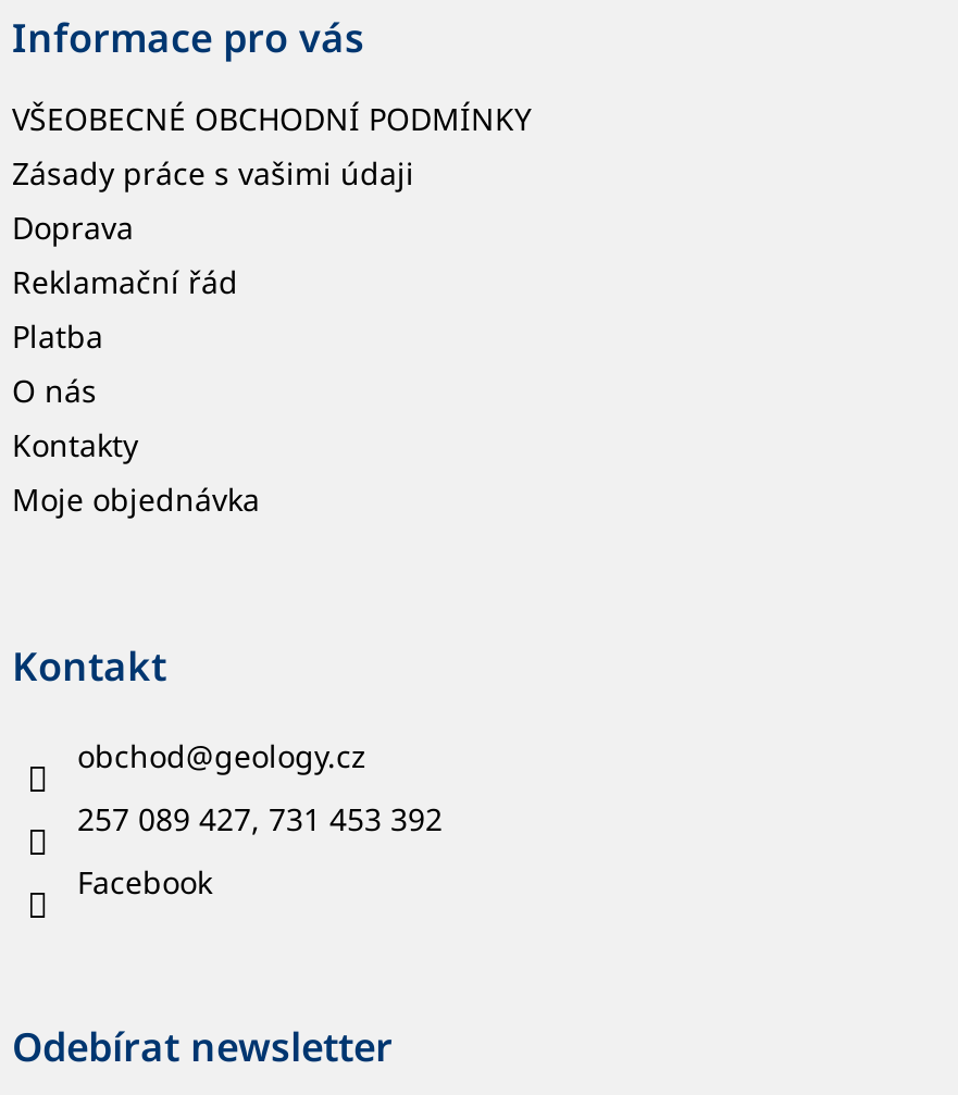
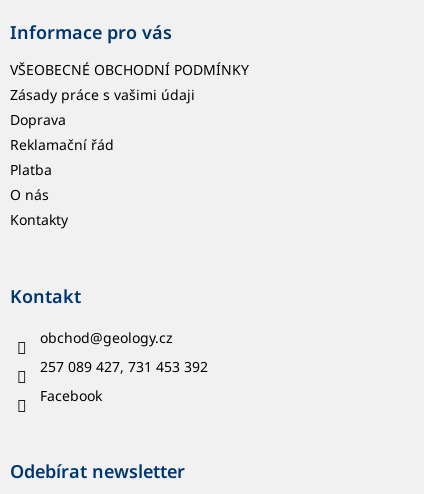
[12,478,260,519] Moje objednávka -> none

